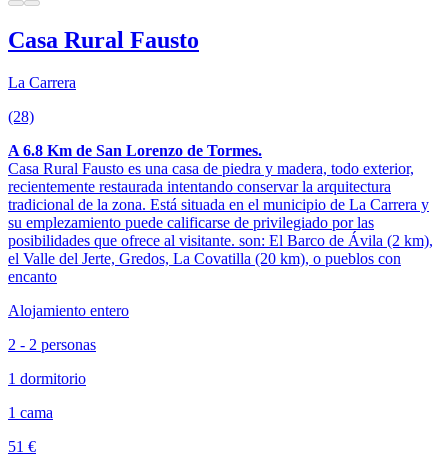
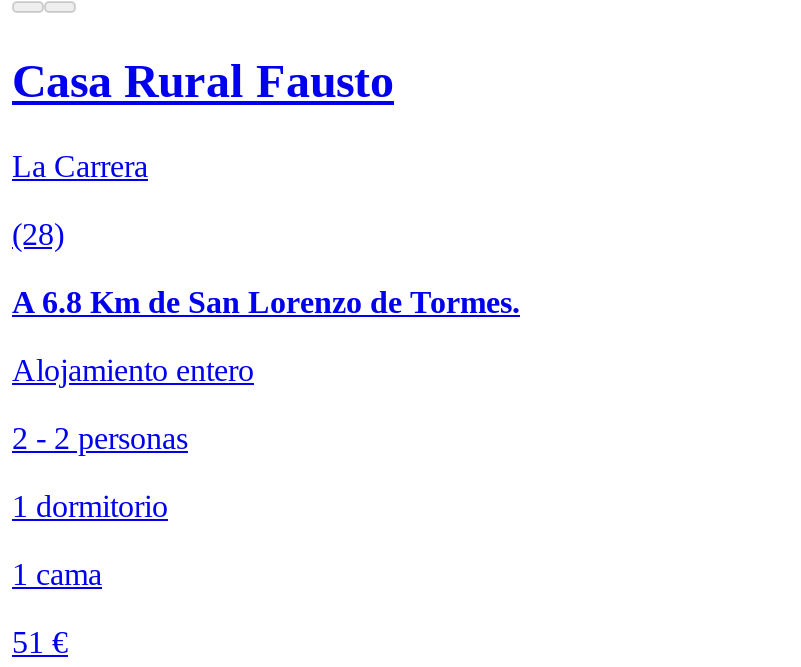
[8,160,433,285] Casa Rural Fausto es una casa de piedra y madera, todo exterior, | recientemente restaurada intentando conservar la arquitectura | tradicional de la zona. Está situada en el municipio de La Carrera y | su emplezamiento puede calificarse de privilegiado por las | posibilidades que ofrece al visitante. son: El Barco de Ávila (2 km), | el Valle del Jerte, Gredos, La Covatilla (20 km), o pueblos con | encanto -> none

